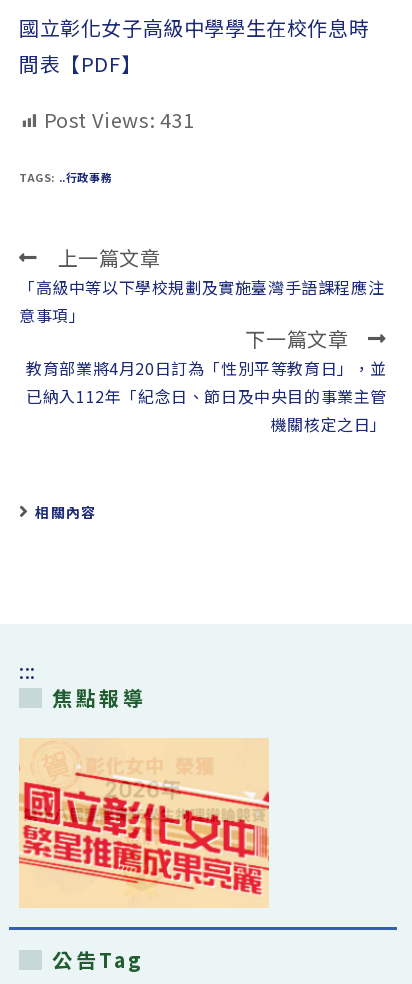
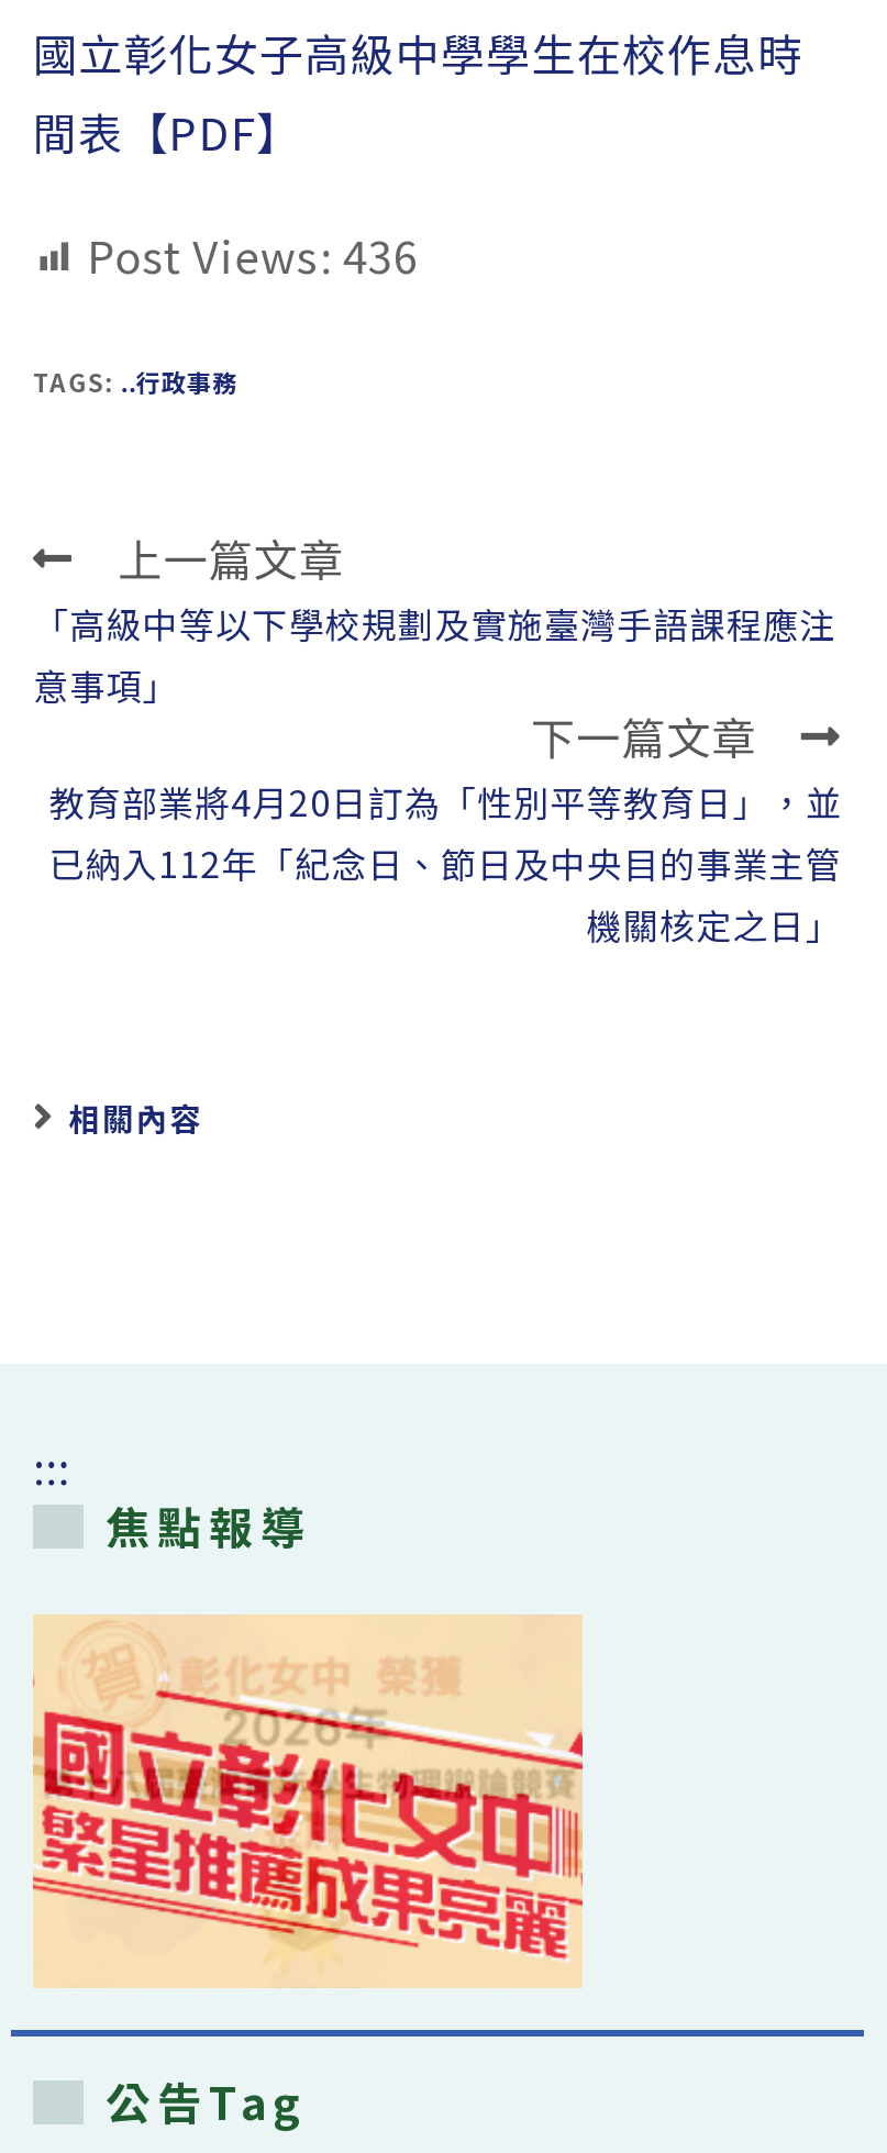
[44,105,195,134] Post Views: 431 -> [87,222,419,286] Post Views: 436

